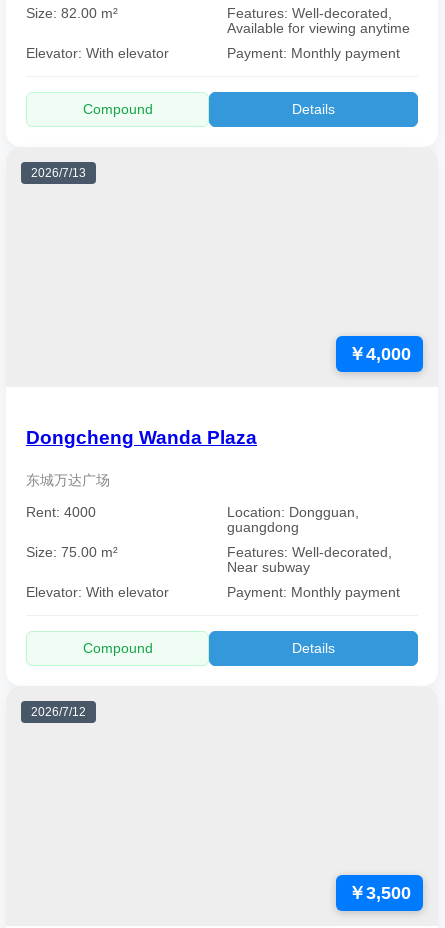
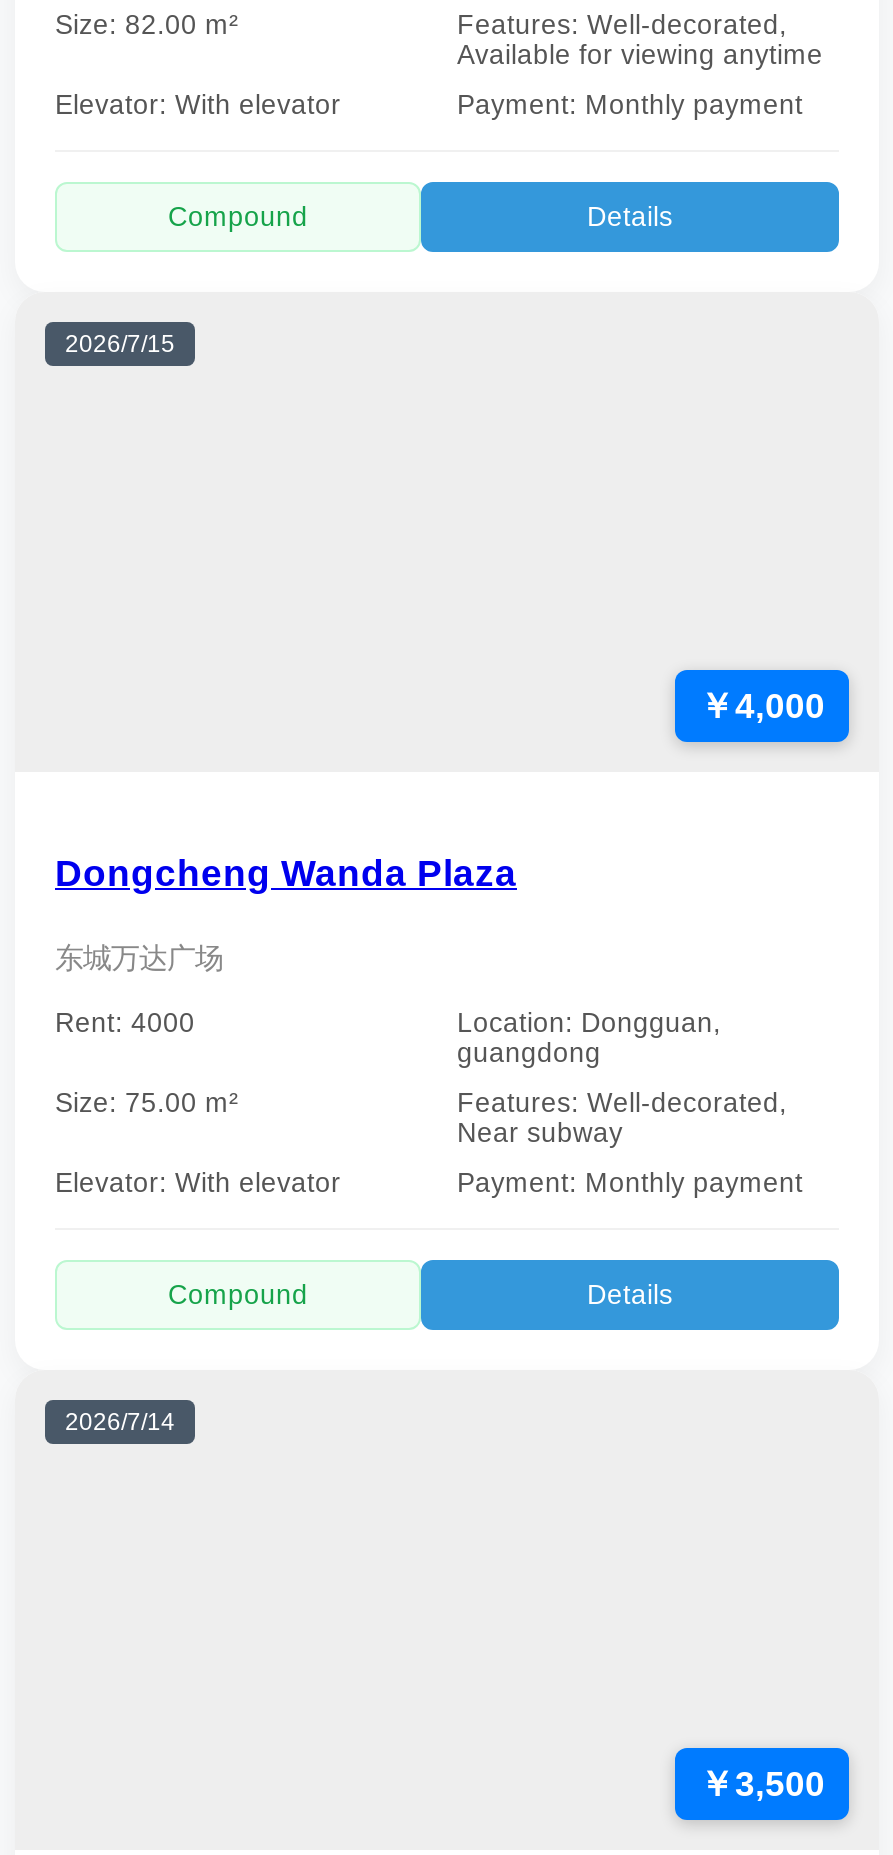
[31,166,86,180] 2026/7/13 -> [65,330,175,358] 2026/7/15
[31,705,86,719] 2026/7/12 -> [65,1408,175,1436] 2026/7/14

